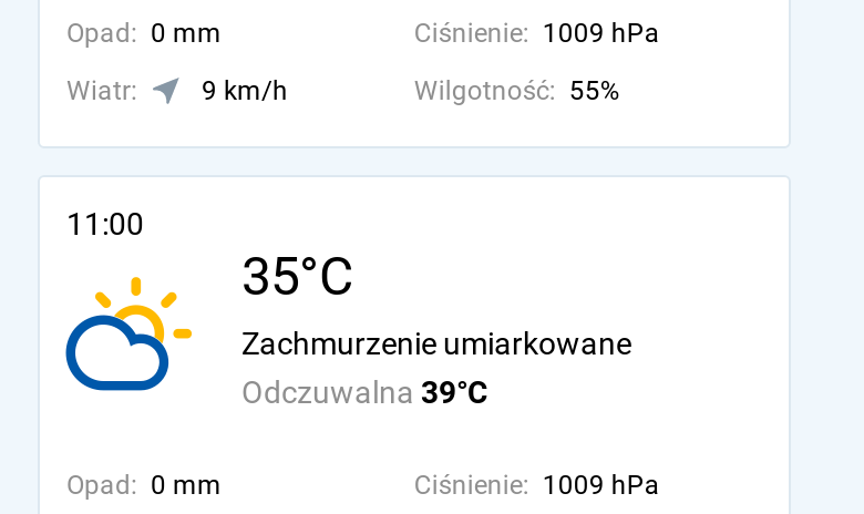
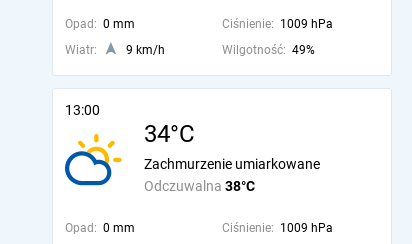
[414,75,620,106] Wilgotność: 55% -> [222,43,315,57] Wilgotność: 49%
[66,206,354,308] 11:00 | 35°C -> [65,102,195,148] 13:00 | 34°C
[241,374,487,410] Odczuwalna 39°C -> [144,178,255,194] Odczuwalna 38°C

